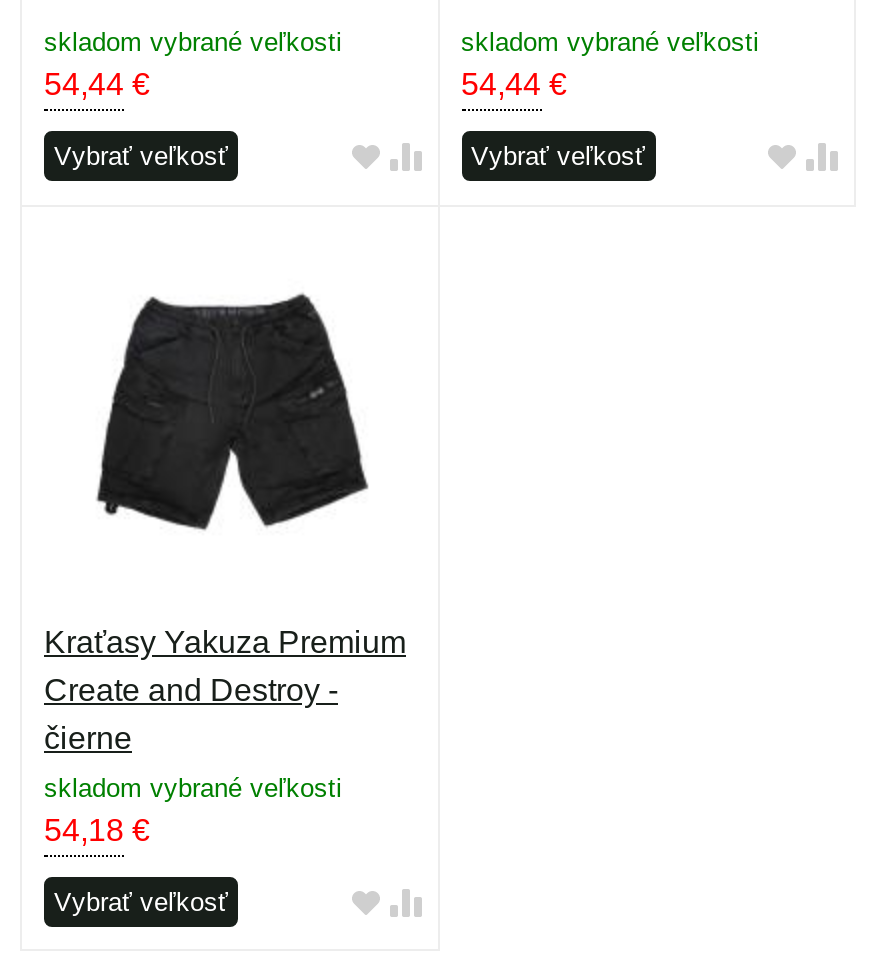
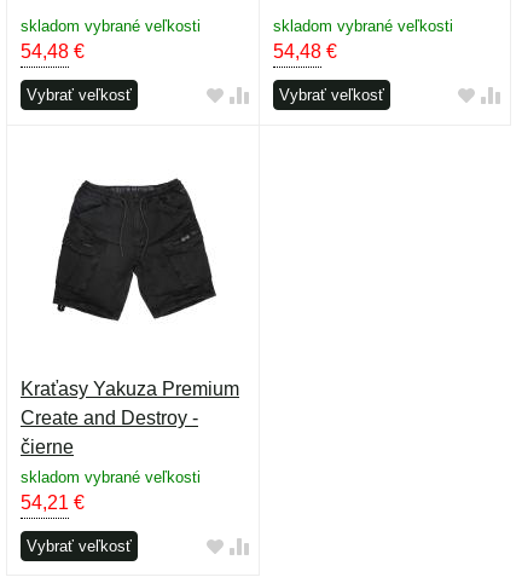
[44,68,150,102] 54,44 € -> [21,41,85,62] 54,48 €
[461,68,567,102] 54,44 € -> [272,41,337,62] 54,48 €
[44,813,150,847] 54,18 € -> [21,492,85,513] 54,21 €

